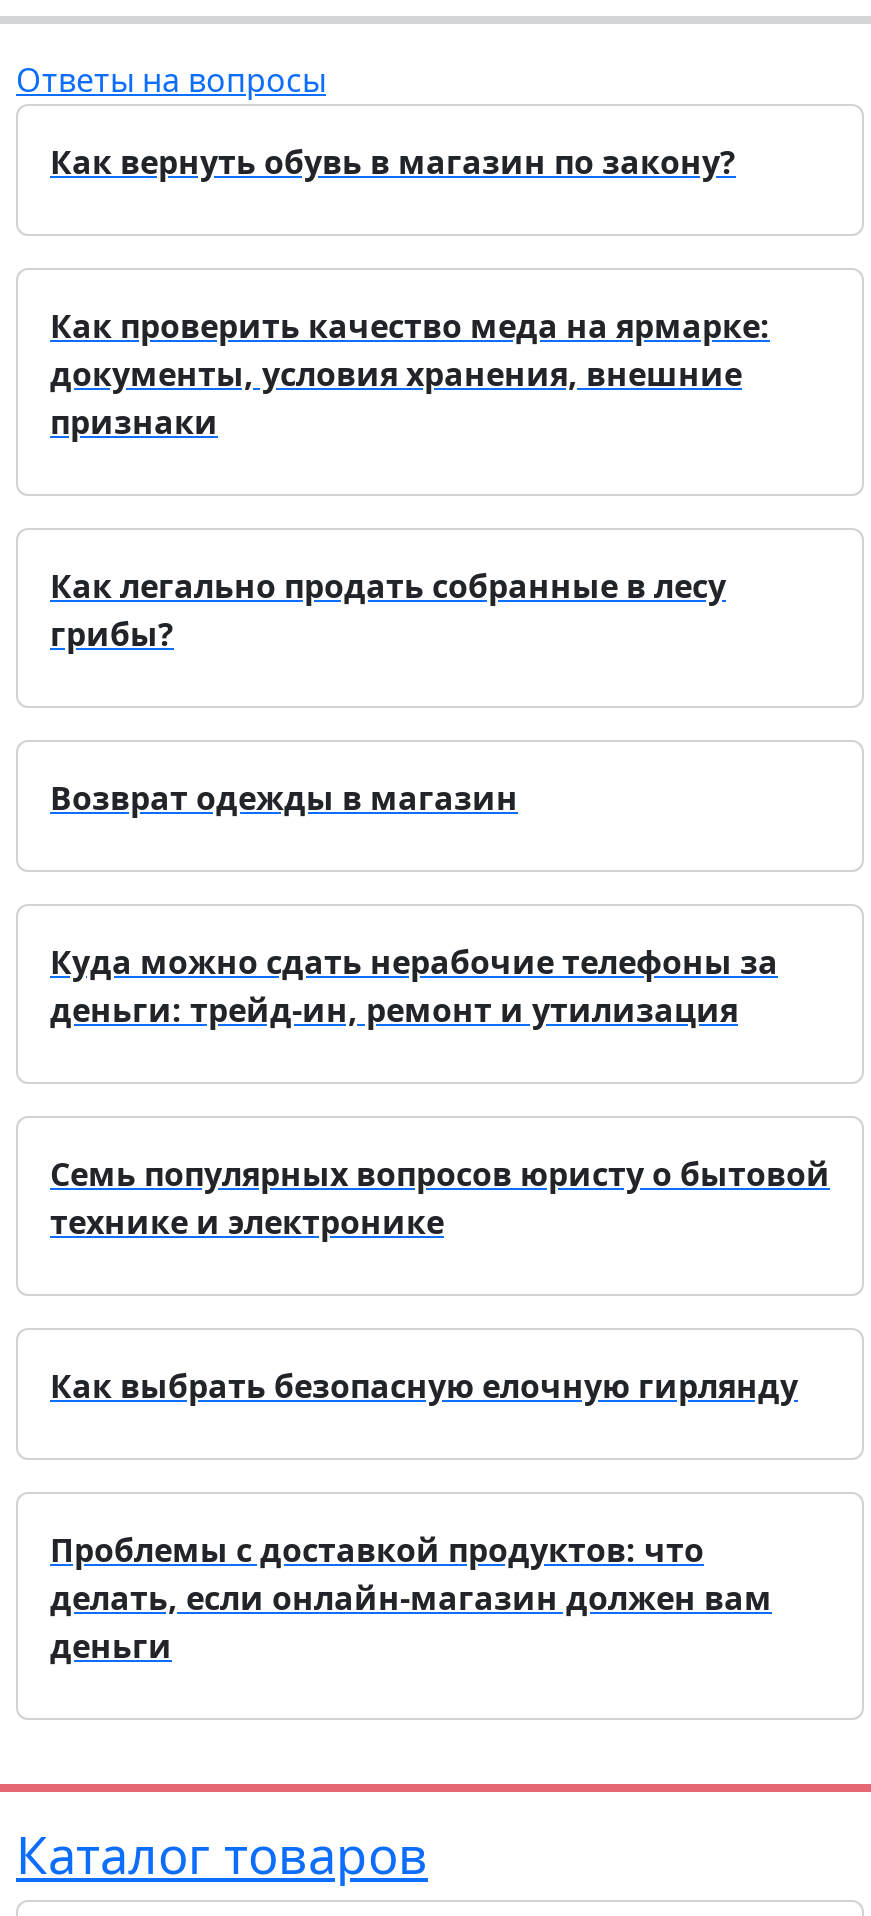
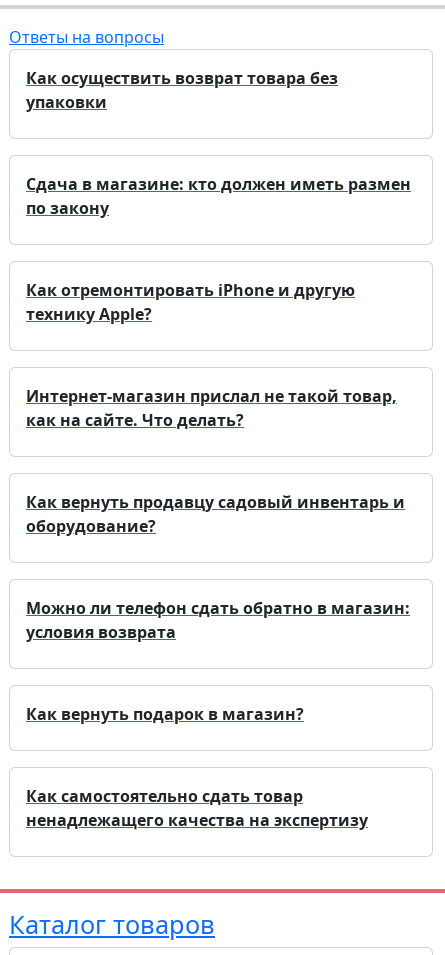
[50,139,736,183] Как вернуть обувь в магазин по закону? -> [26,67,338,113] Как осуществить возврат товара без | упаковки
[50,303,770,443] Как проверить качество меда на ярмарке: | документы, условия хранения, внешние | признаки -> [26,173,411,219] Сдача в магазине: кто должен иметь размен | по закону
[50,563,726,655] Как легально продать собранные в лесу | грибы? -> [26,279,355,325] Как отремонтировать iPhone и другую | технику Apple?
[50,775,518,819] Возврат одежды в магазин -> [26,385,397,431] Интернет-магазин прислал не такой товар, | как на сайте. Что делать?
[50,939,778,1031] Куда можно сдать нерабочие телефоны за | деньги: трейд-ин, ремонт и утилизация -> [26,491,405,537] Как вернуть продавцу садовый инвентарь и | оборудование?
[50,1151,830,1243] Семь популярных вопросов юристу о бытовой | технике и электронике -> [26,597,410,643] Можно ли телефон сдать обратно в магазин: | условия возврата
[50,1363,798,1407] Как выбрать безопасную елочную гирлянду -> [26,703,304,725] Как вернуть подарок в магазин?
[50,1527,772,1667] Проблемы с доставкой продуктов: что | делать, если онлайн-магазин должен вам | деньги -> [26,785,368,831] Как самостоятельно сдать товар | ненадлежащего качества на экспертизу

